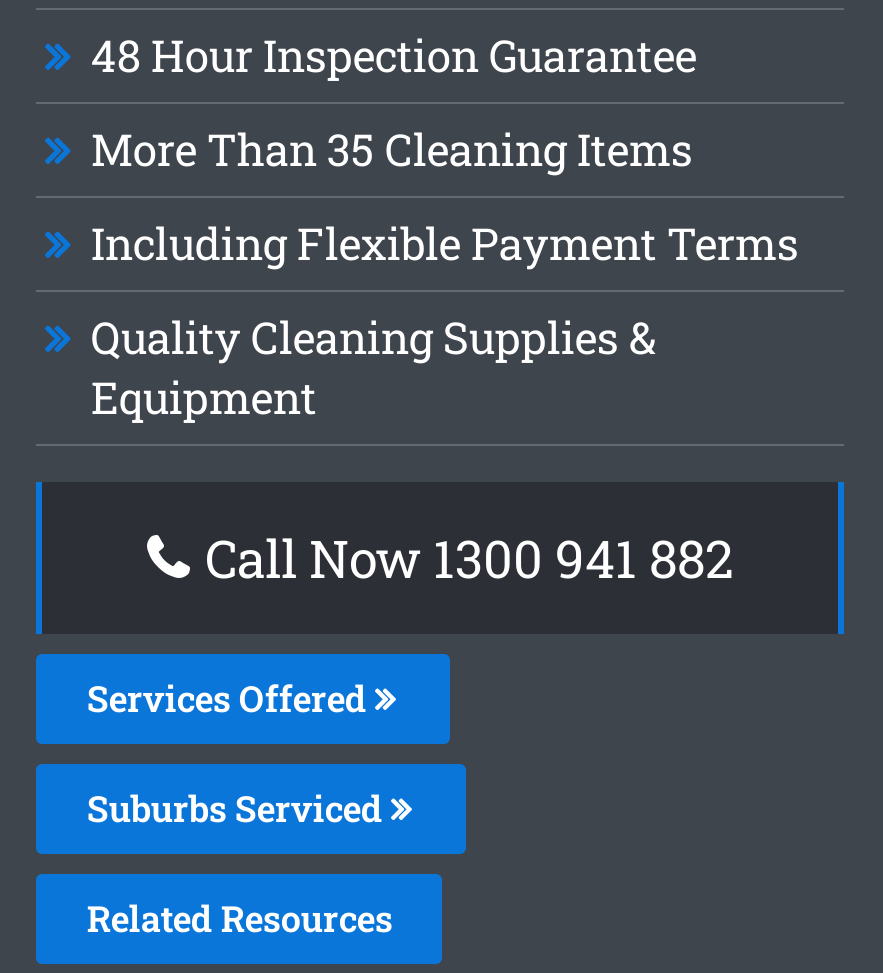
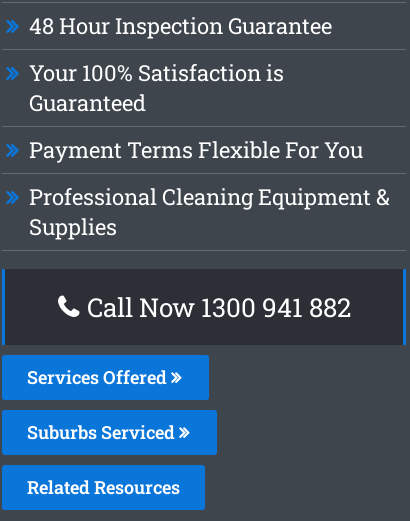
[91,120,693,178] More Than 35 Cleaning Items -> [29,58,284,117] Your 100% Satisfaction is | Guaranteed
[91,214,799,272] Including Flexible Payment Terms -> [29,135,363,164] Payment Terms Flexible For You
[91,308,657,426] Quality Cleaning Supplies & | Equipment -> [29,182,390,241] Professional Cleaning Equipment & | Supplies

